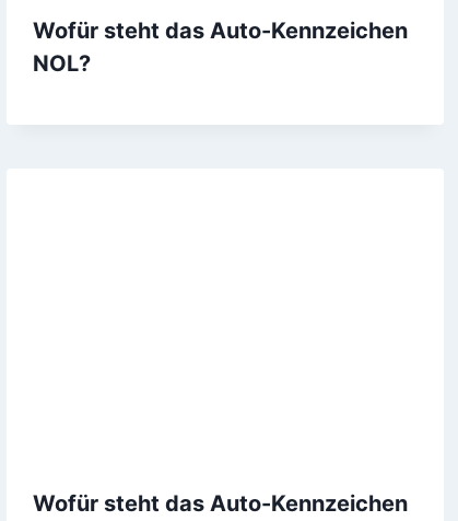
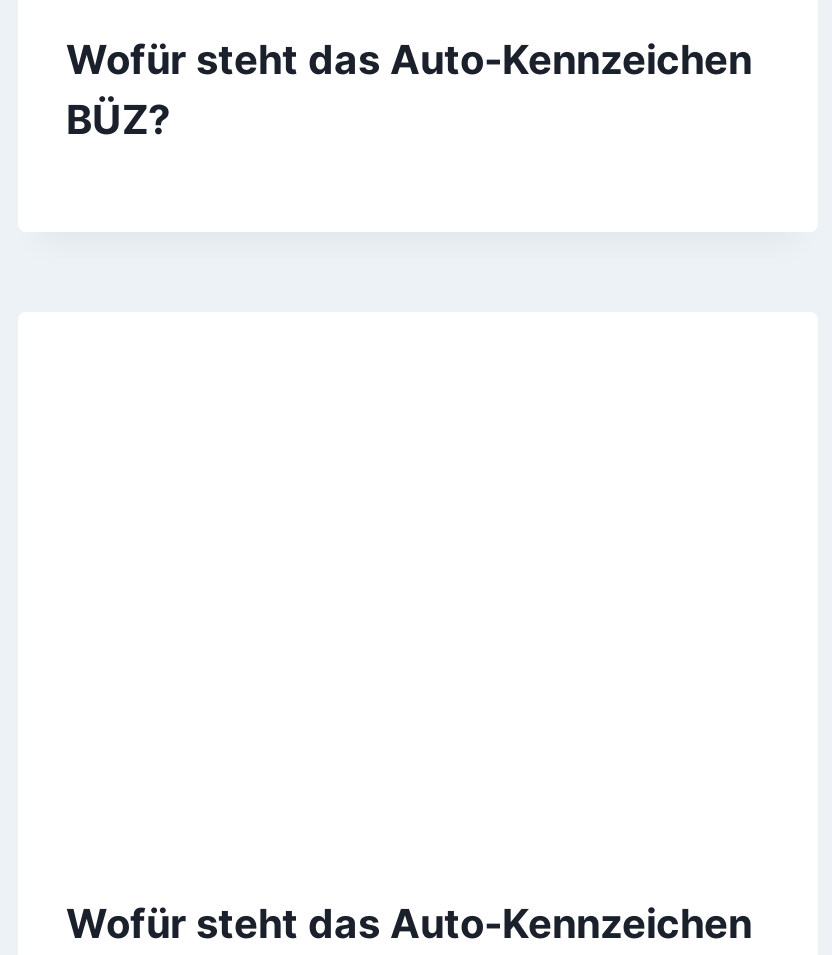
[33,51,91,77] NOL? -> [66,95,170,143] BÜZ?

